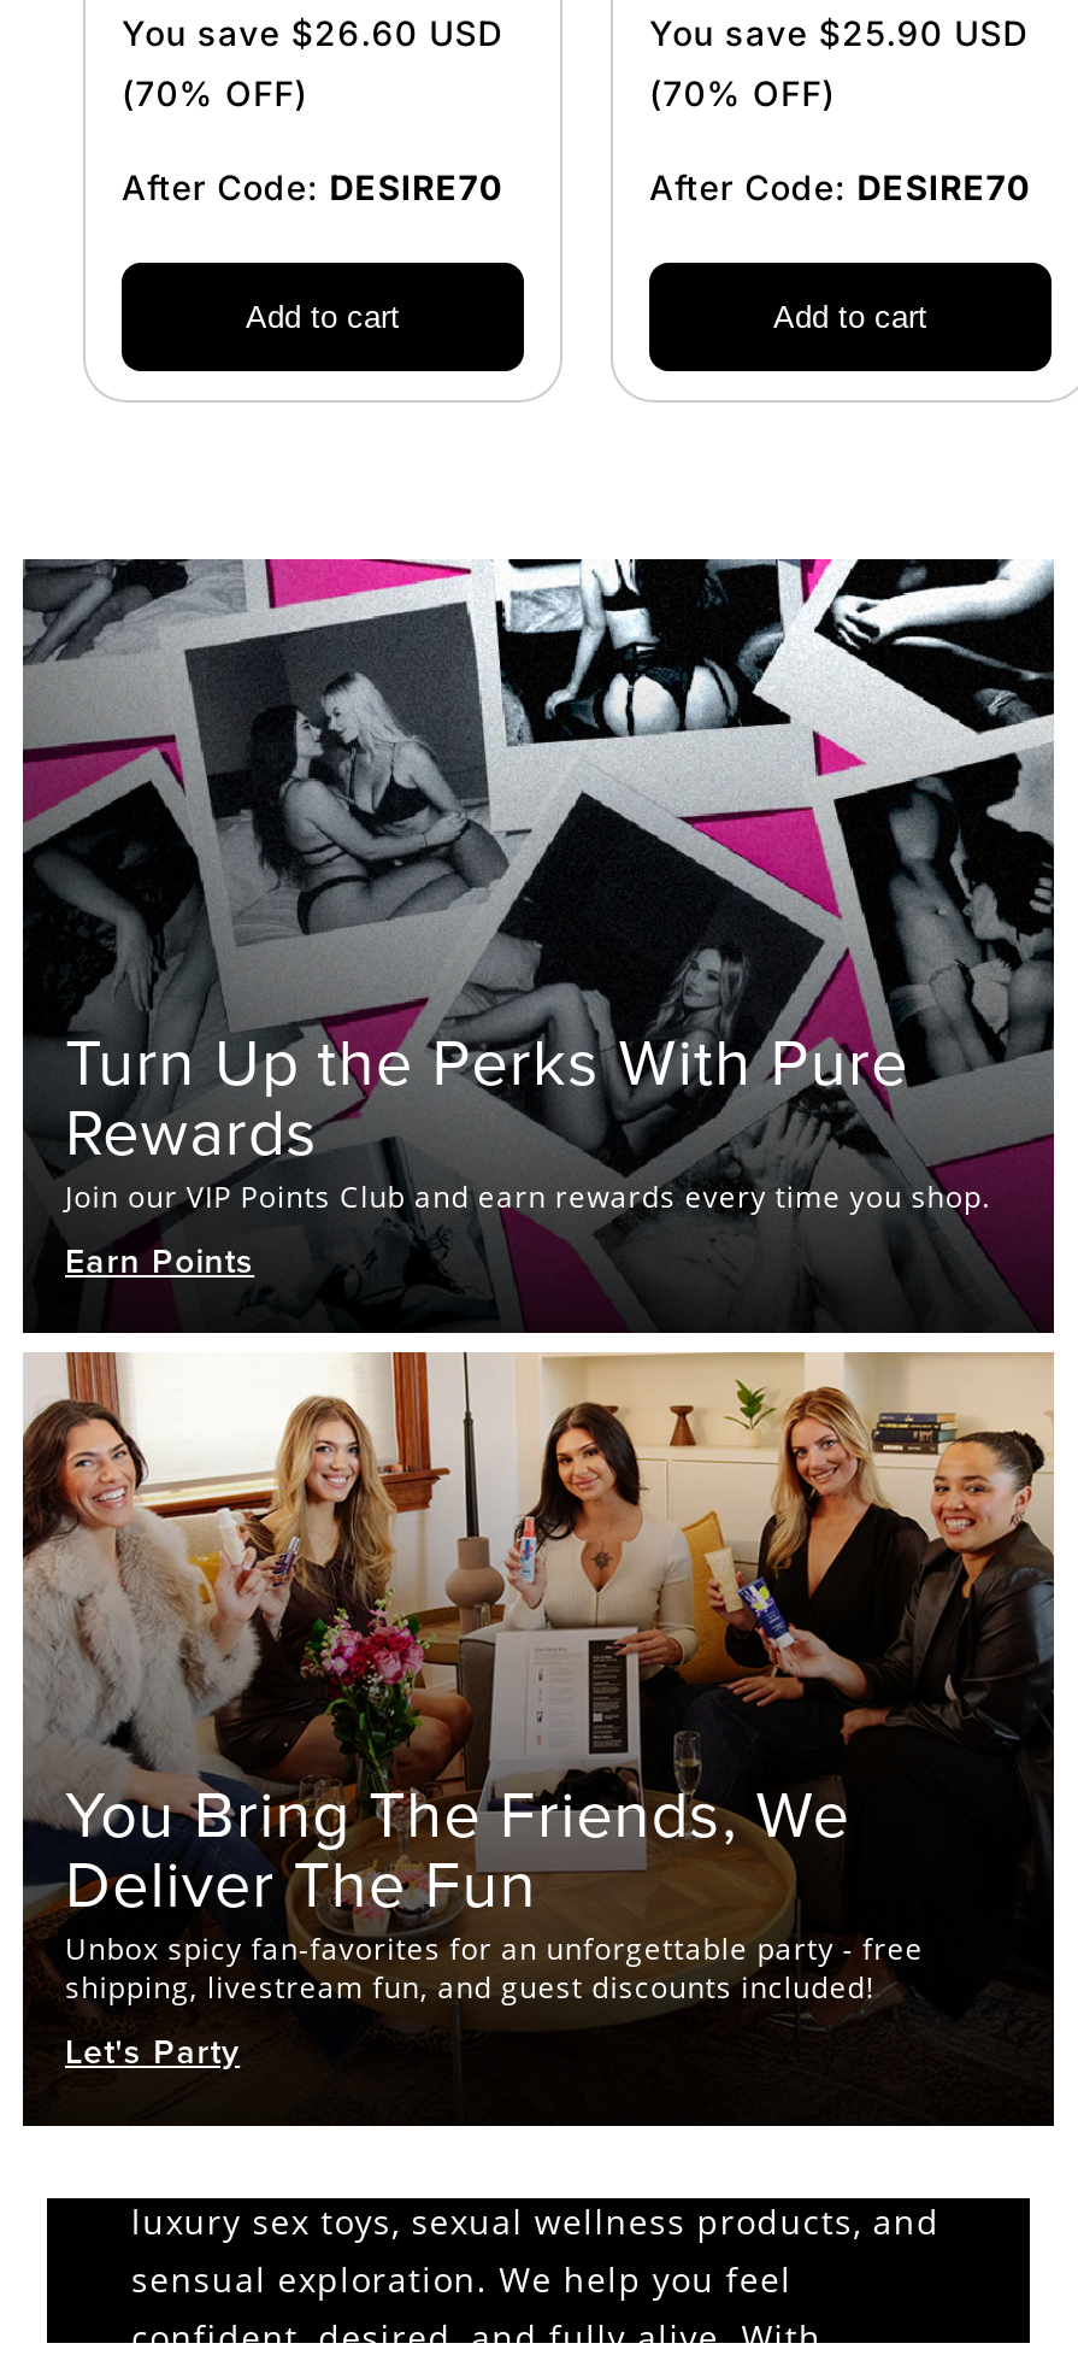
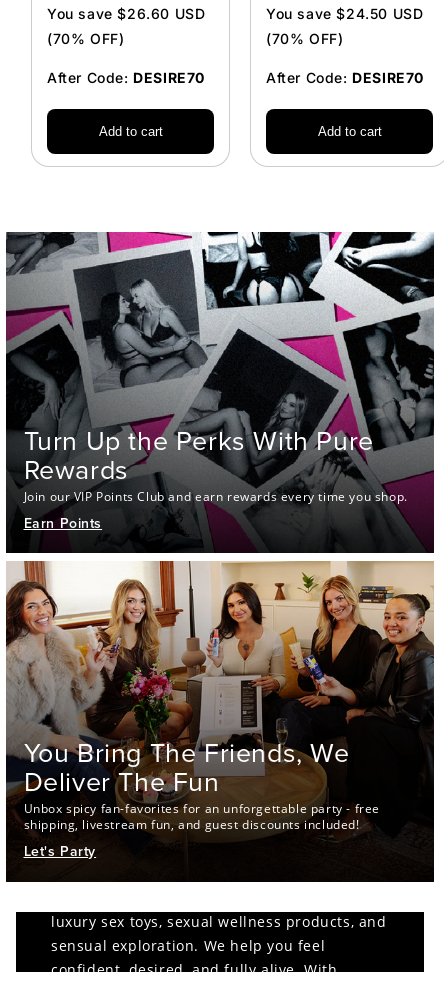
[649,12,1028,53] You save $25.90 USD -> [266,5,423,22] You save $24.50 USD

